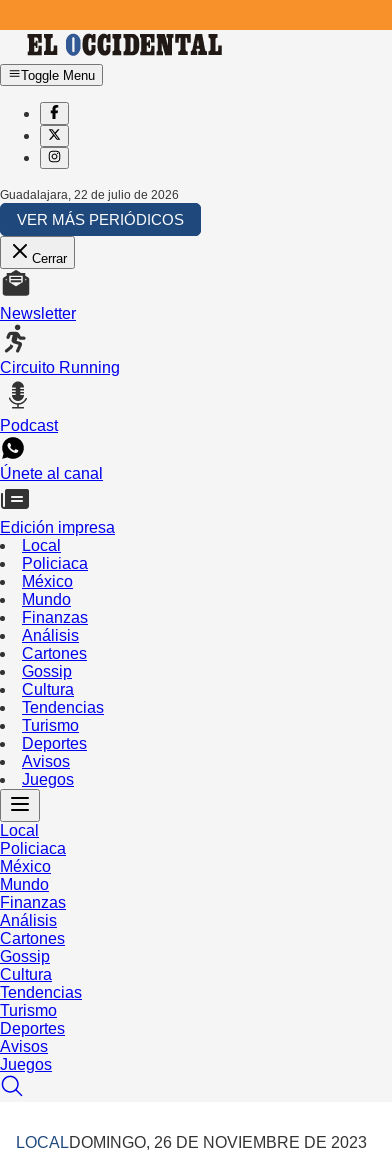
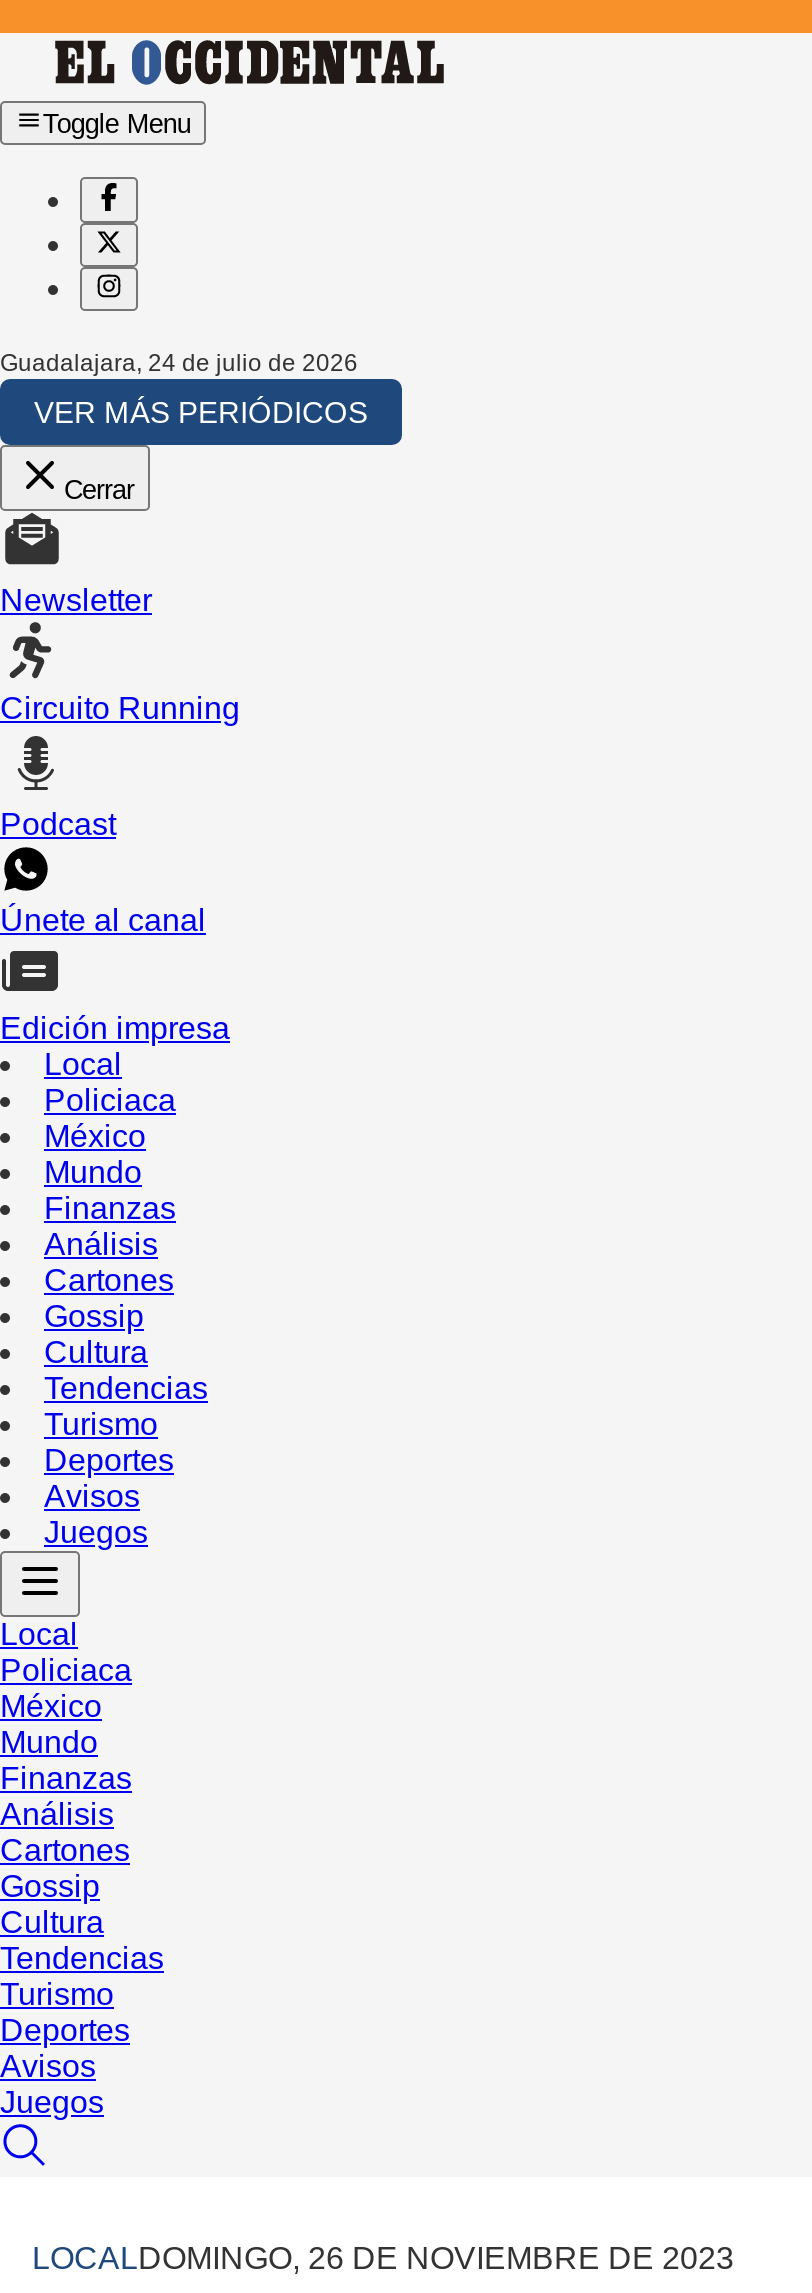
[0,188,179,202] Guadalajara, 22 de julio de 2026 -> [0,350,358,378] Guadalajara, 24 de julio de 2026

